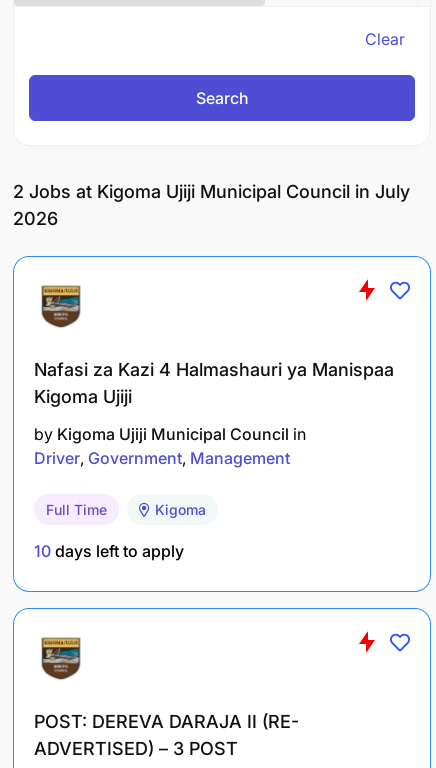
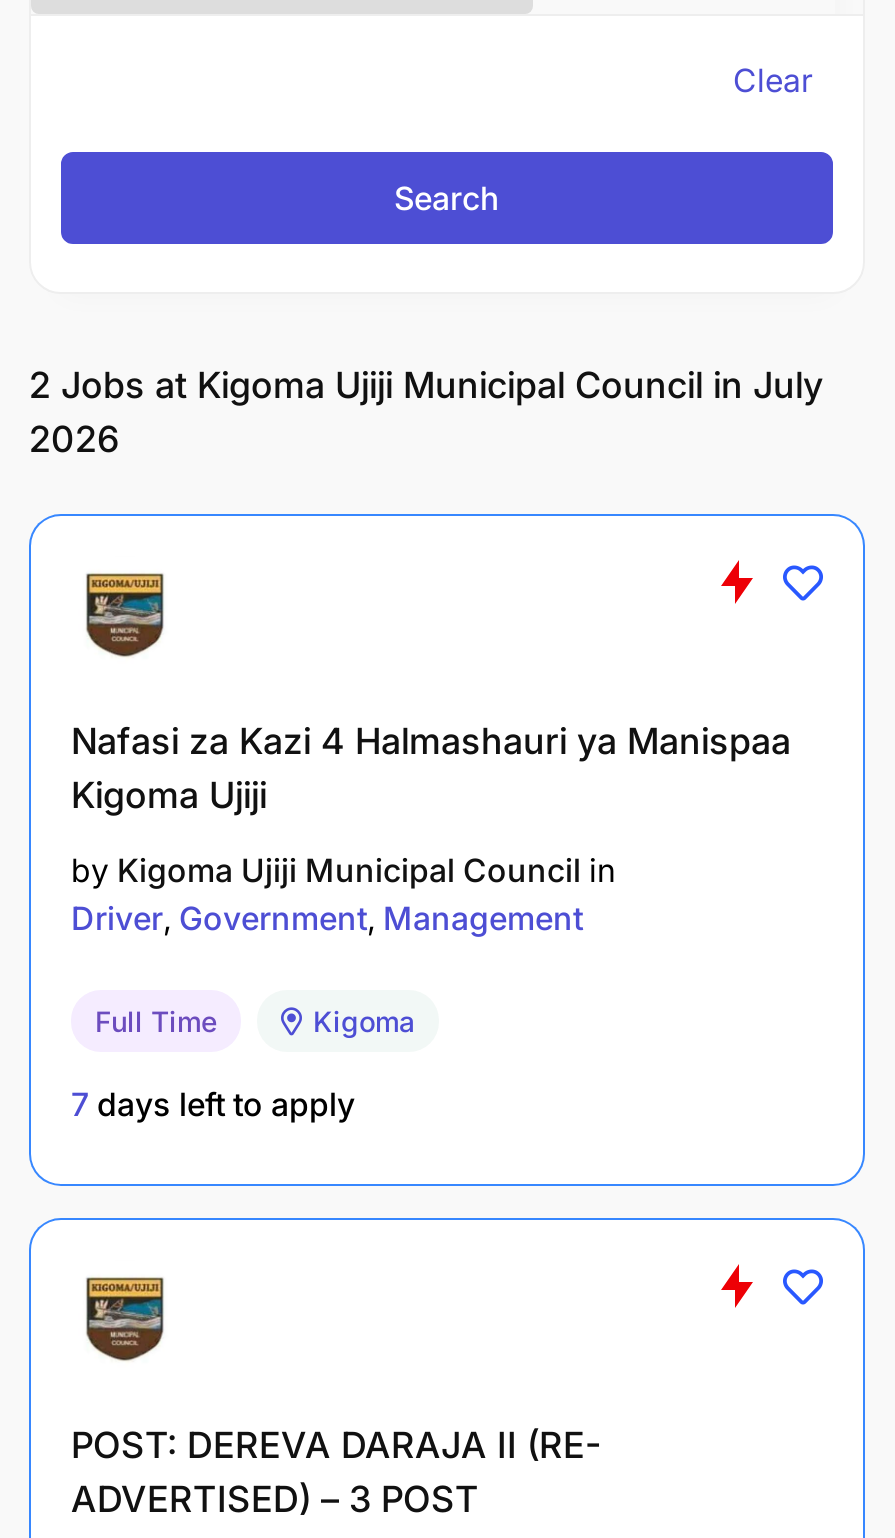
[34,541,184,561] 10 days left to apply -> [71,1083,355,1123] 7 days left to apply

